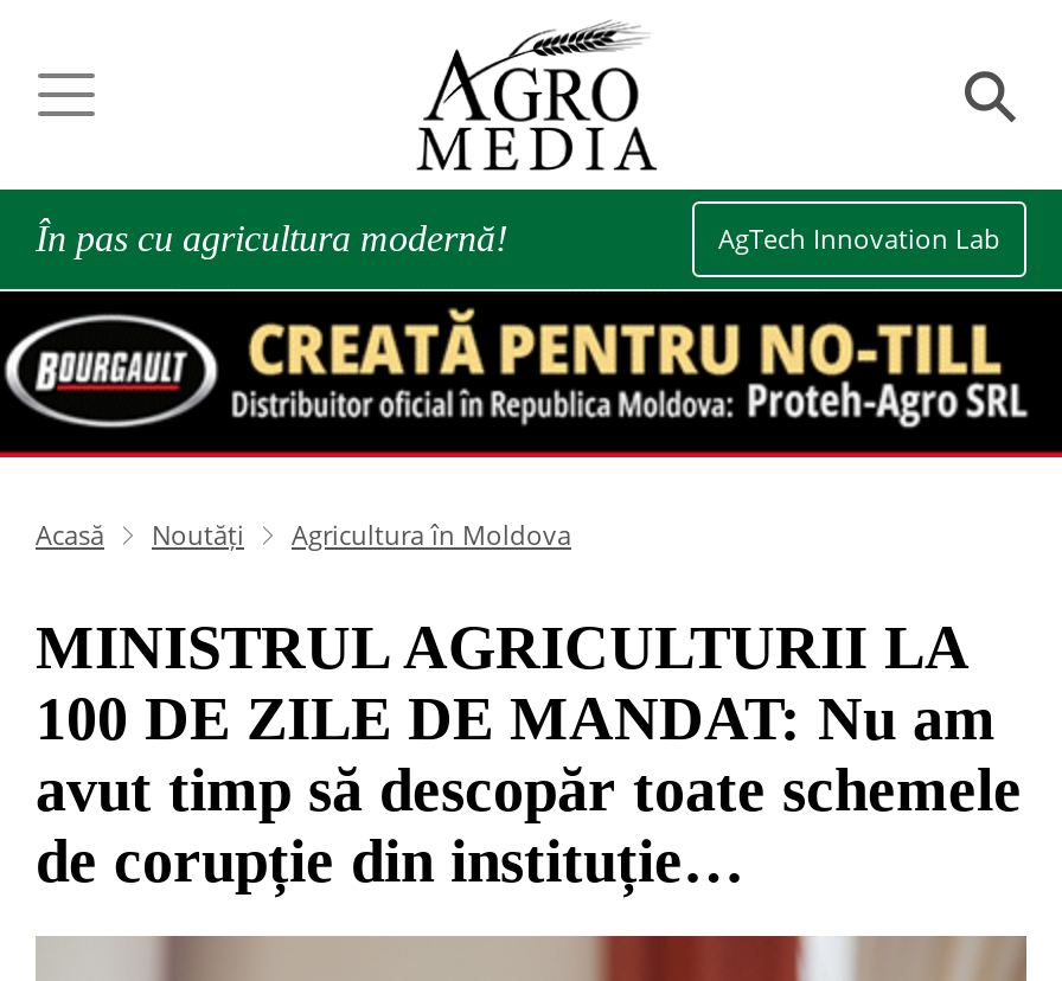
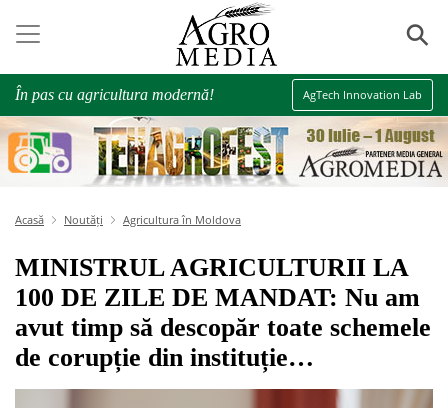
[7,289,1055,460] [image] -> [3,116,445,187] [image]

